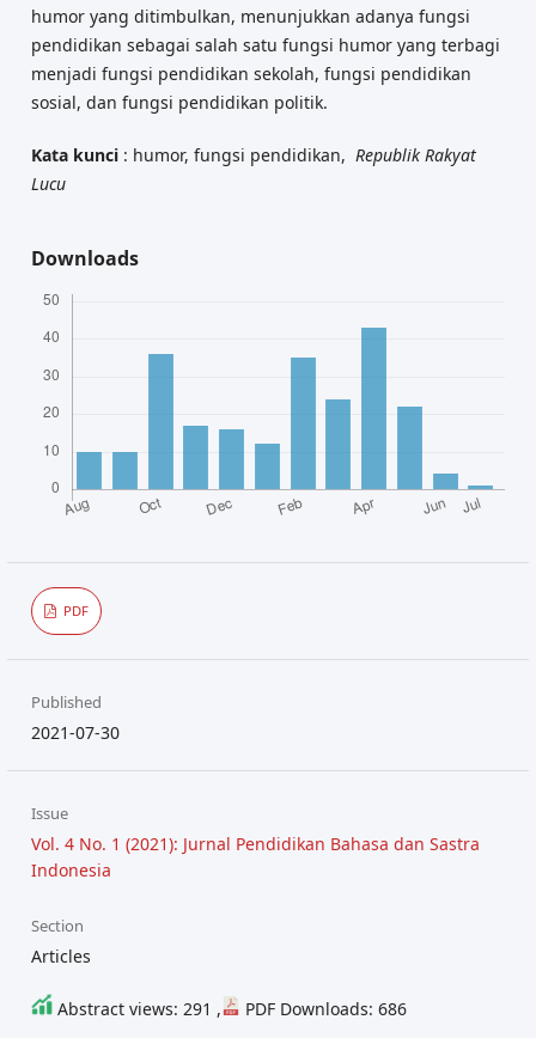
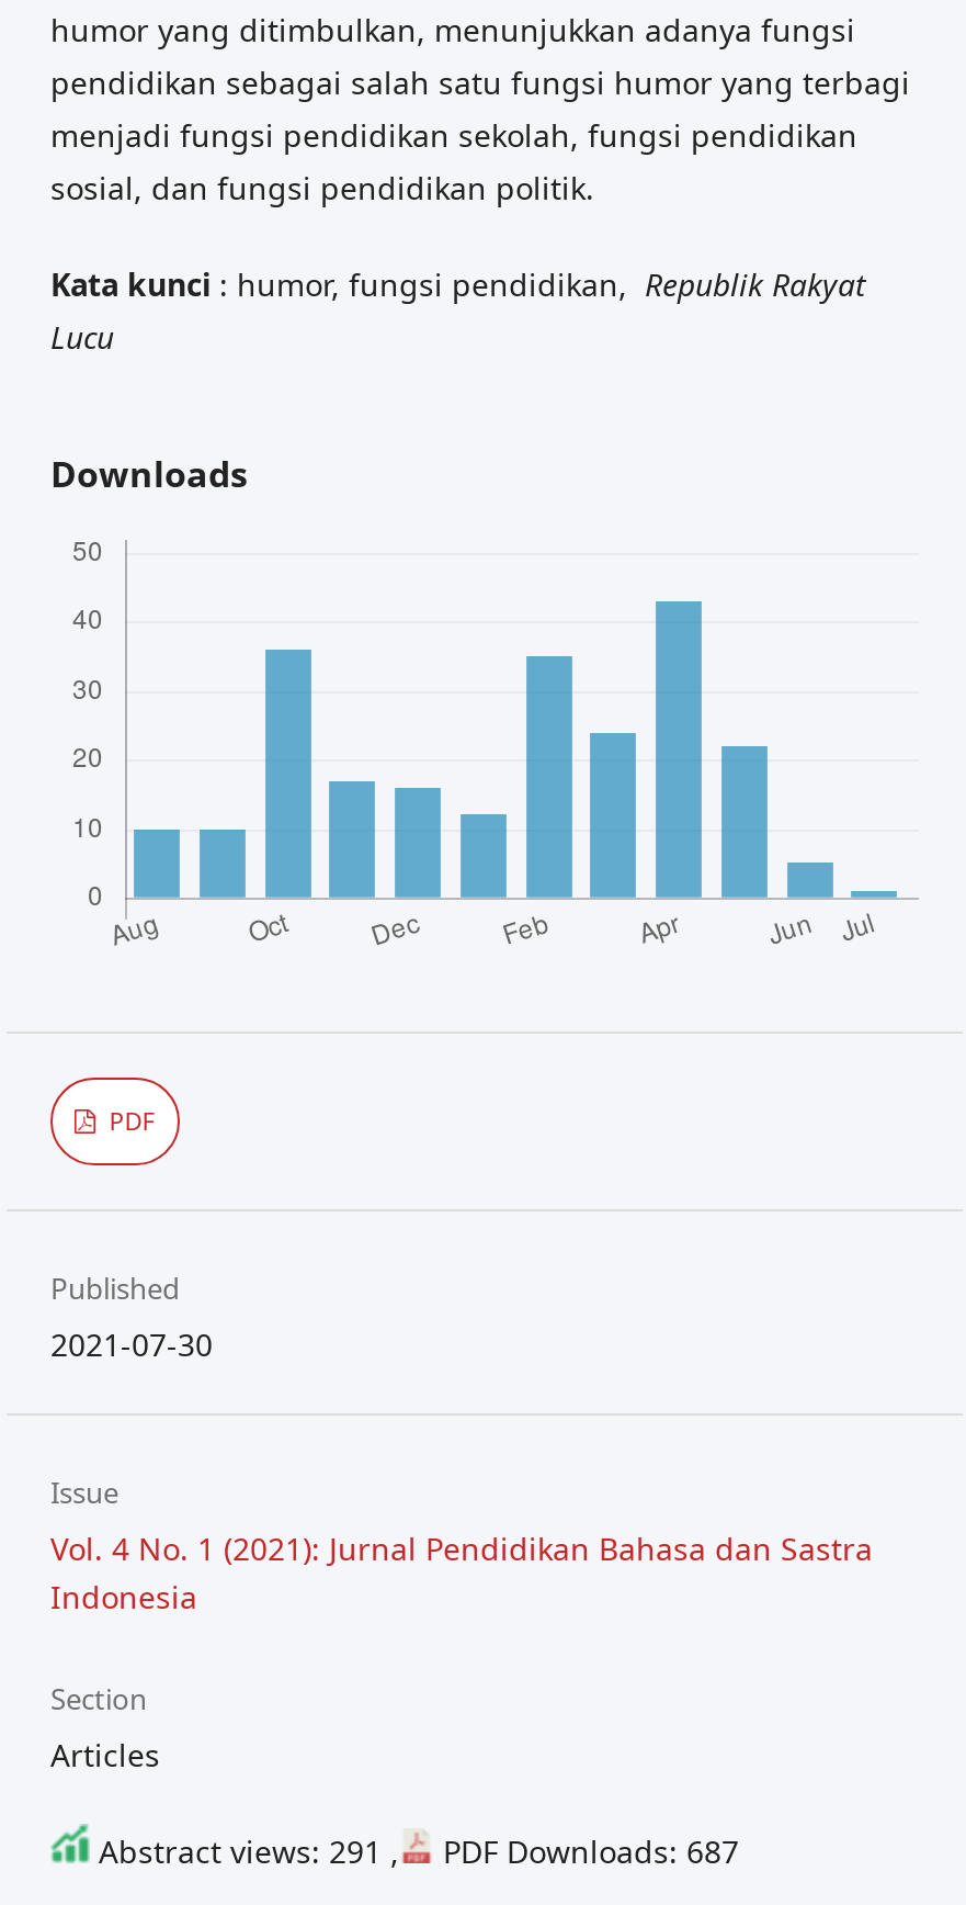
[240,998,407,1020] PDF Downloads: 686 -> [434,1831,739,1873] PDF Downloads: 687

